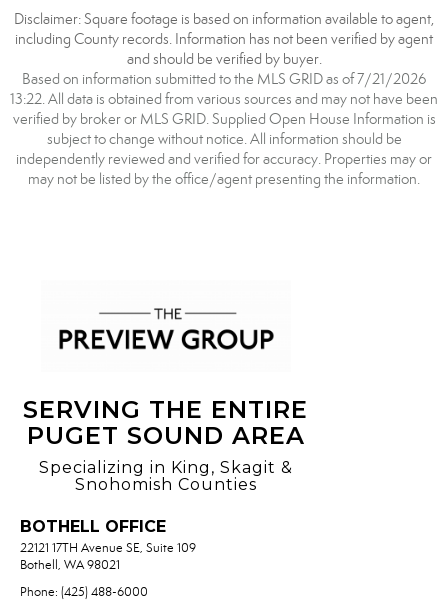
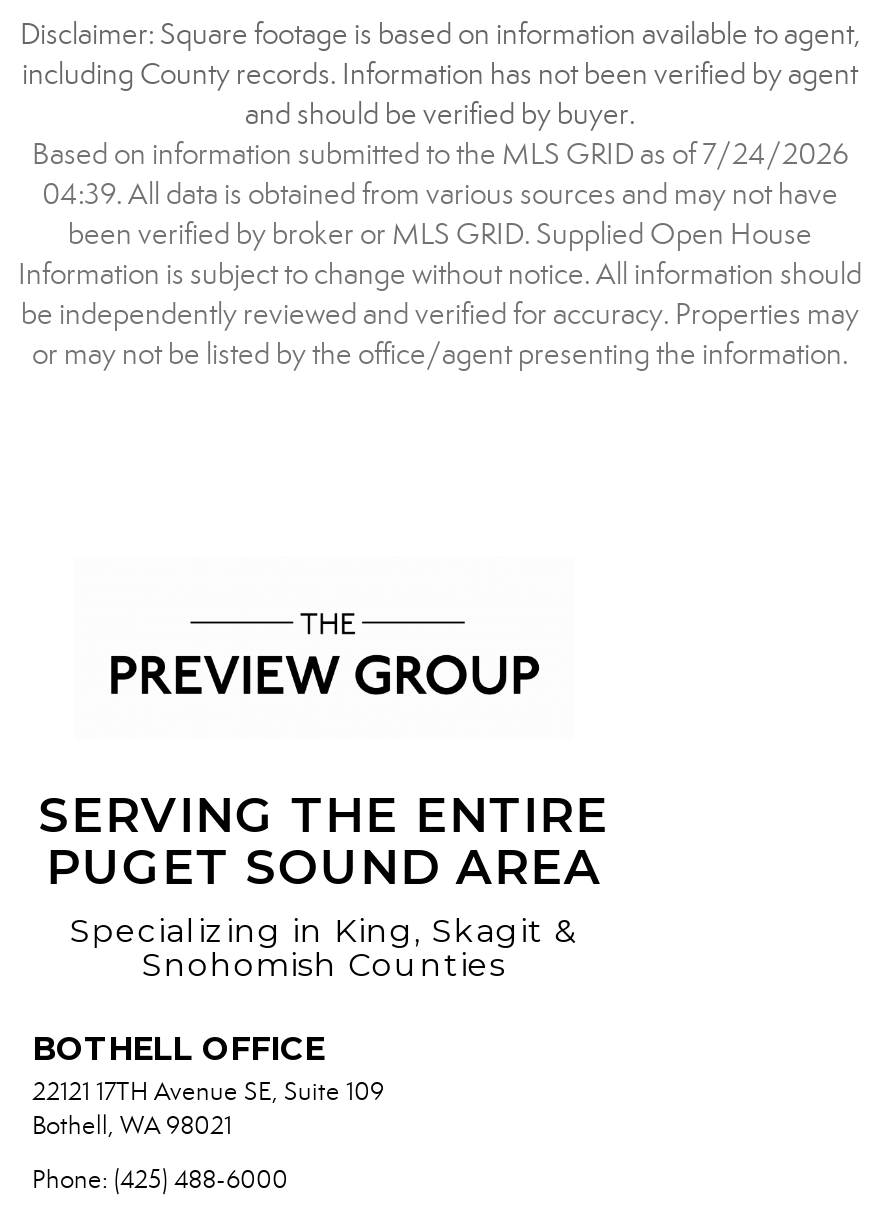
[10,70,438,188] Based on information submitted to the MLS GRID as of 7/21/2026 | 13:22. All data is obtained from various sources and may not have been | verified by broker or MLS GRID. Supplied Open House Information is | subject to change without notice. All information should be | independently reviewed and verified for accuracy. Properties may or | may not be listed by the office/agent presenting the information. -> [18,136,862,372] Based on information submitted to the MLS GRID as of 7/24/2026 | 04:39. All data is obtained from various sources and may not have | been verified by broker or MLS GRID. Supplied Open House | Information is subject to change without notice. All information should | be independently reviewed and verified for accuracy. Properties may | or may not be listed by the office/agent presenting the information.

